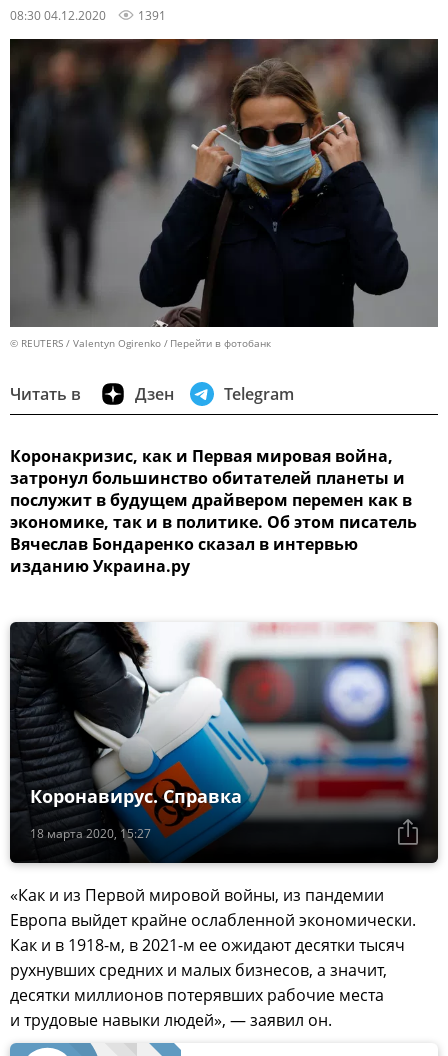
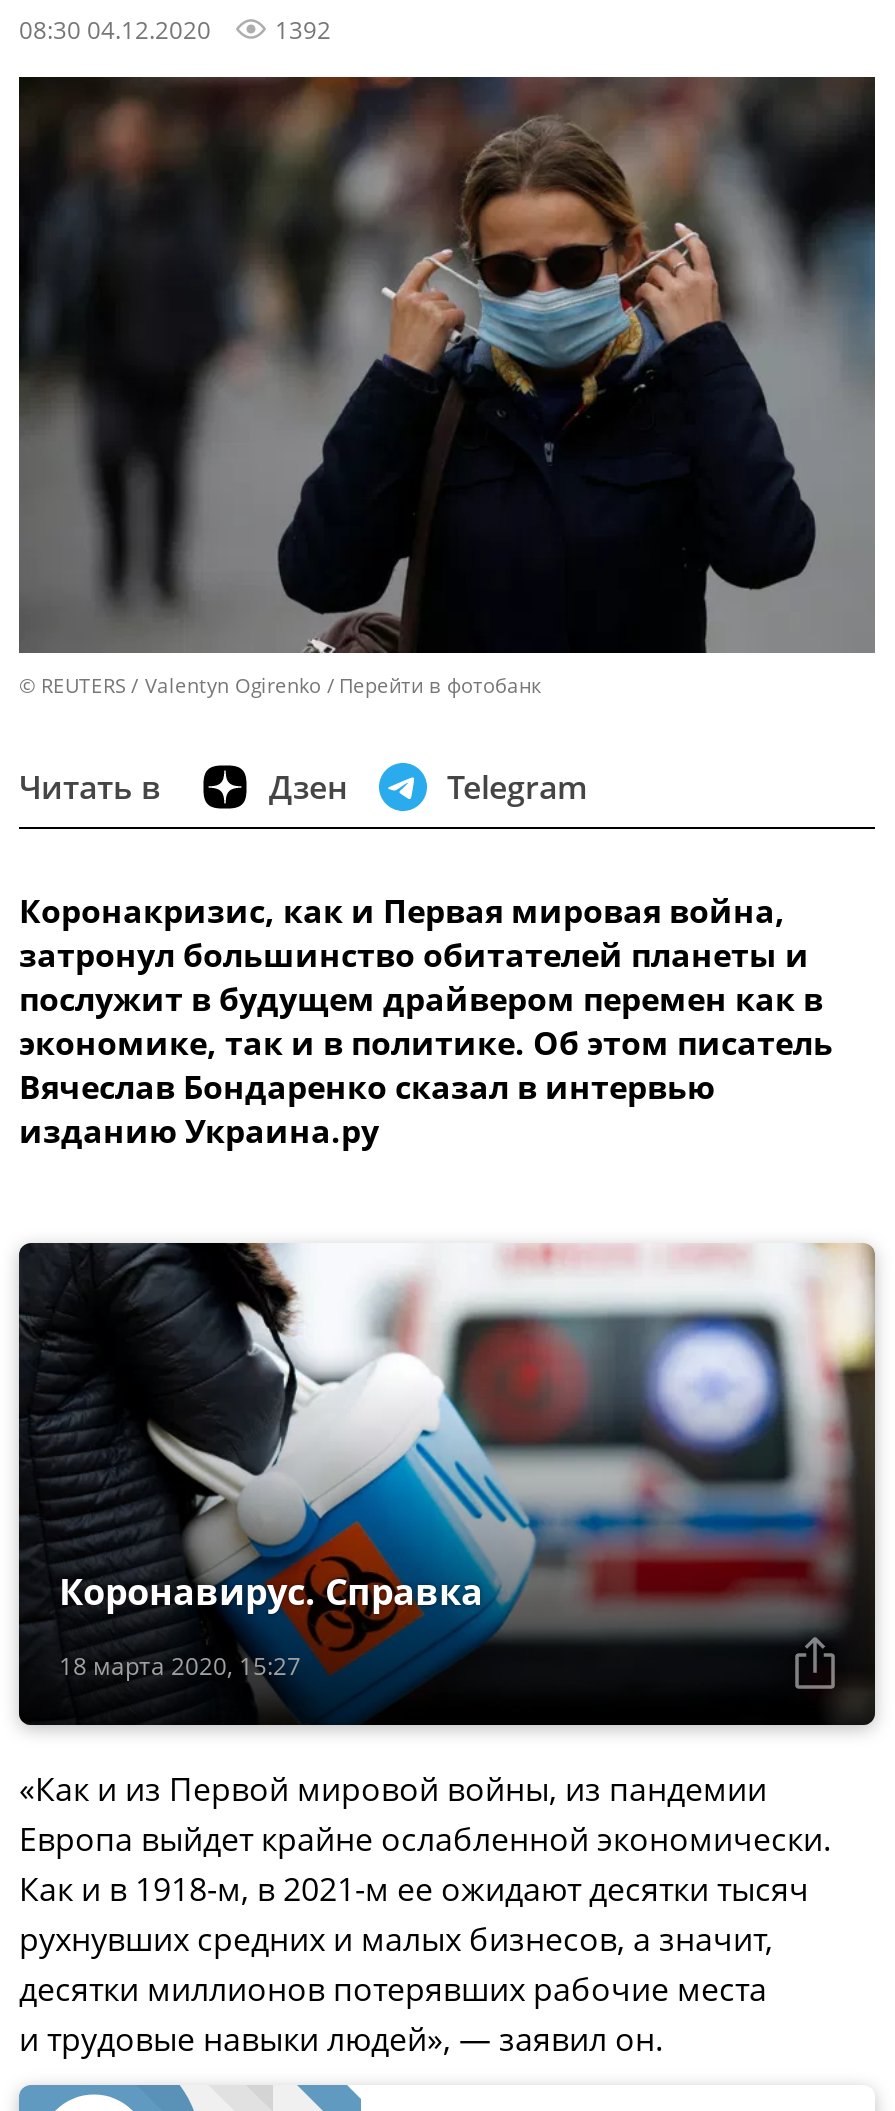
[10,7,166,23] 08:30 04.12.2020 1391 -> [19,13,331,45] 08:30 04.12.2020 1392

